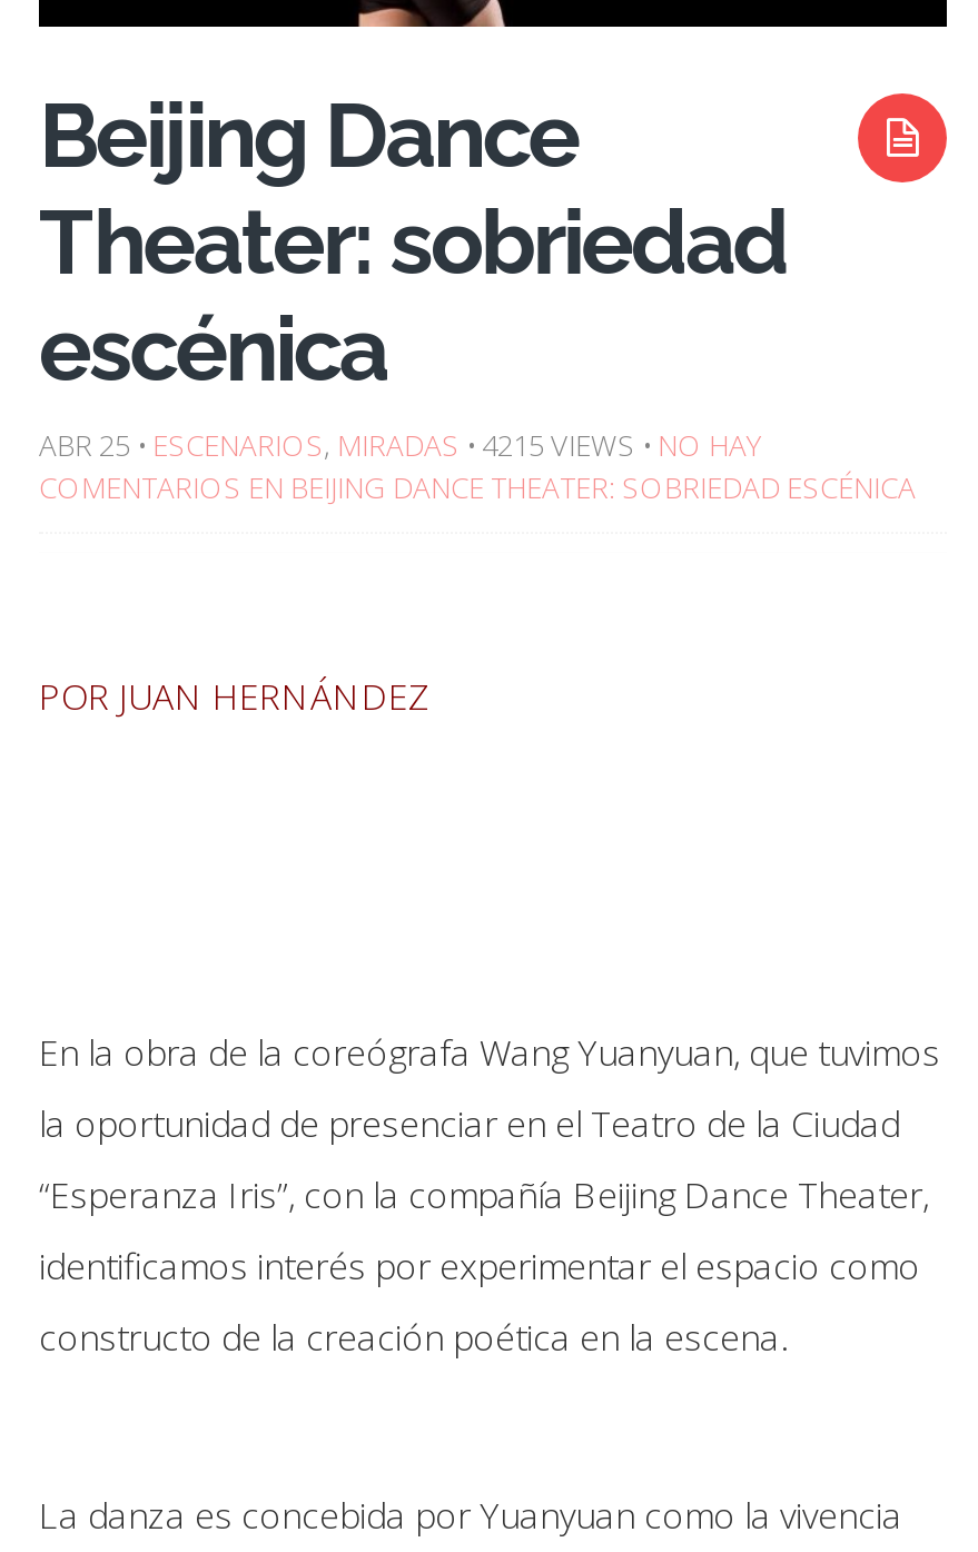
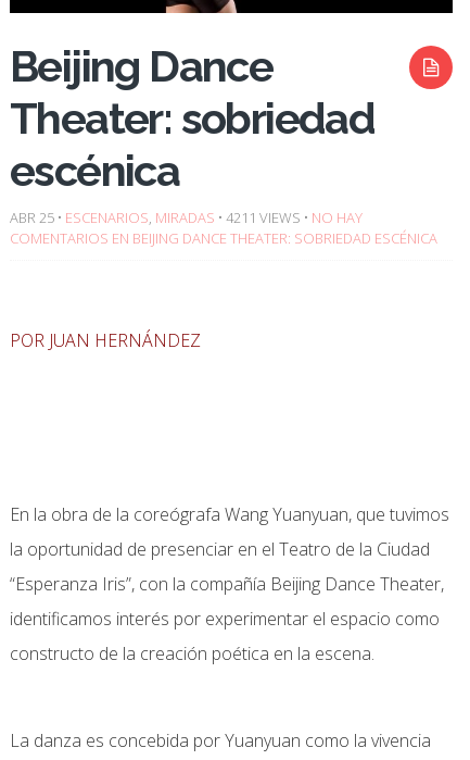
[39,426,762,466] ABR 25 • ESCENARIOS, MIRADAS • 4215 VIEWS • NO HAY -> [10,208,363,228] ABR 25 • ESCENARIOS, MIRADAS • 4211 VIEWS • NO HAY

